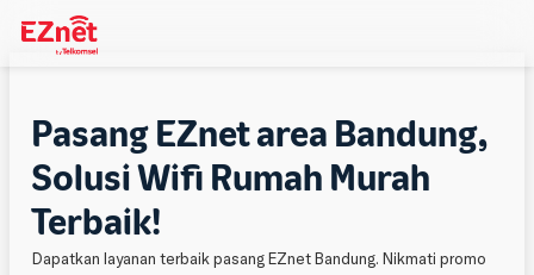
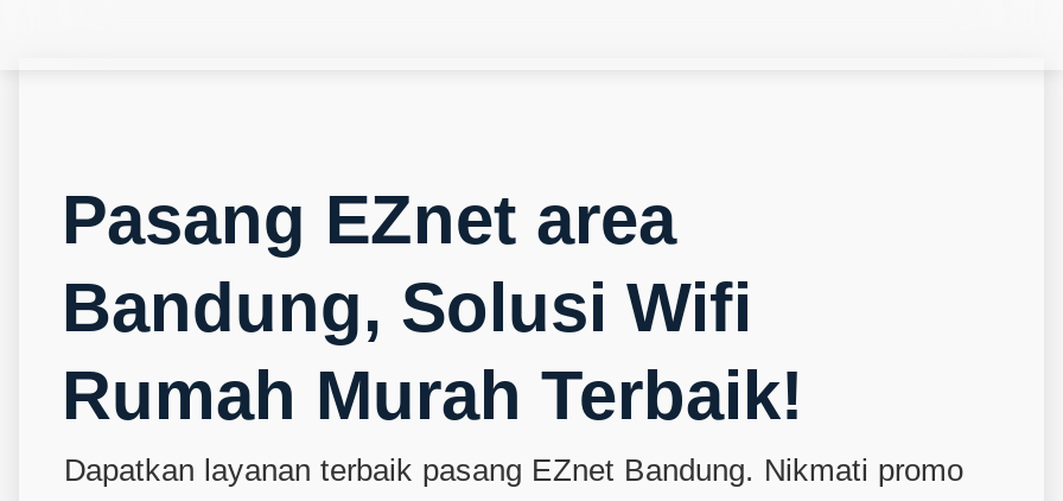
[20,14,99,55] [image] -> none

